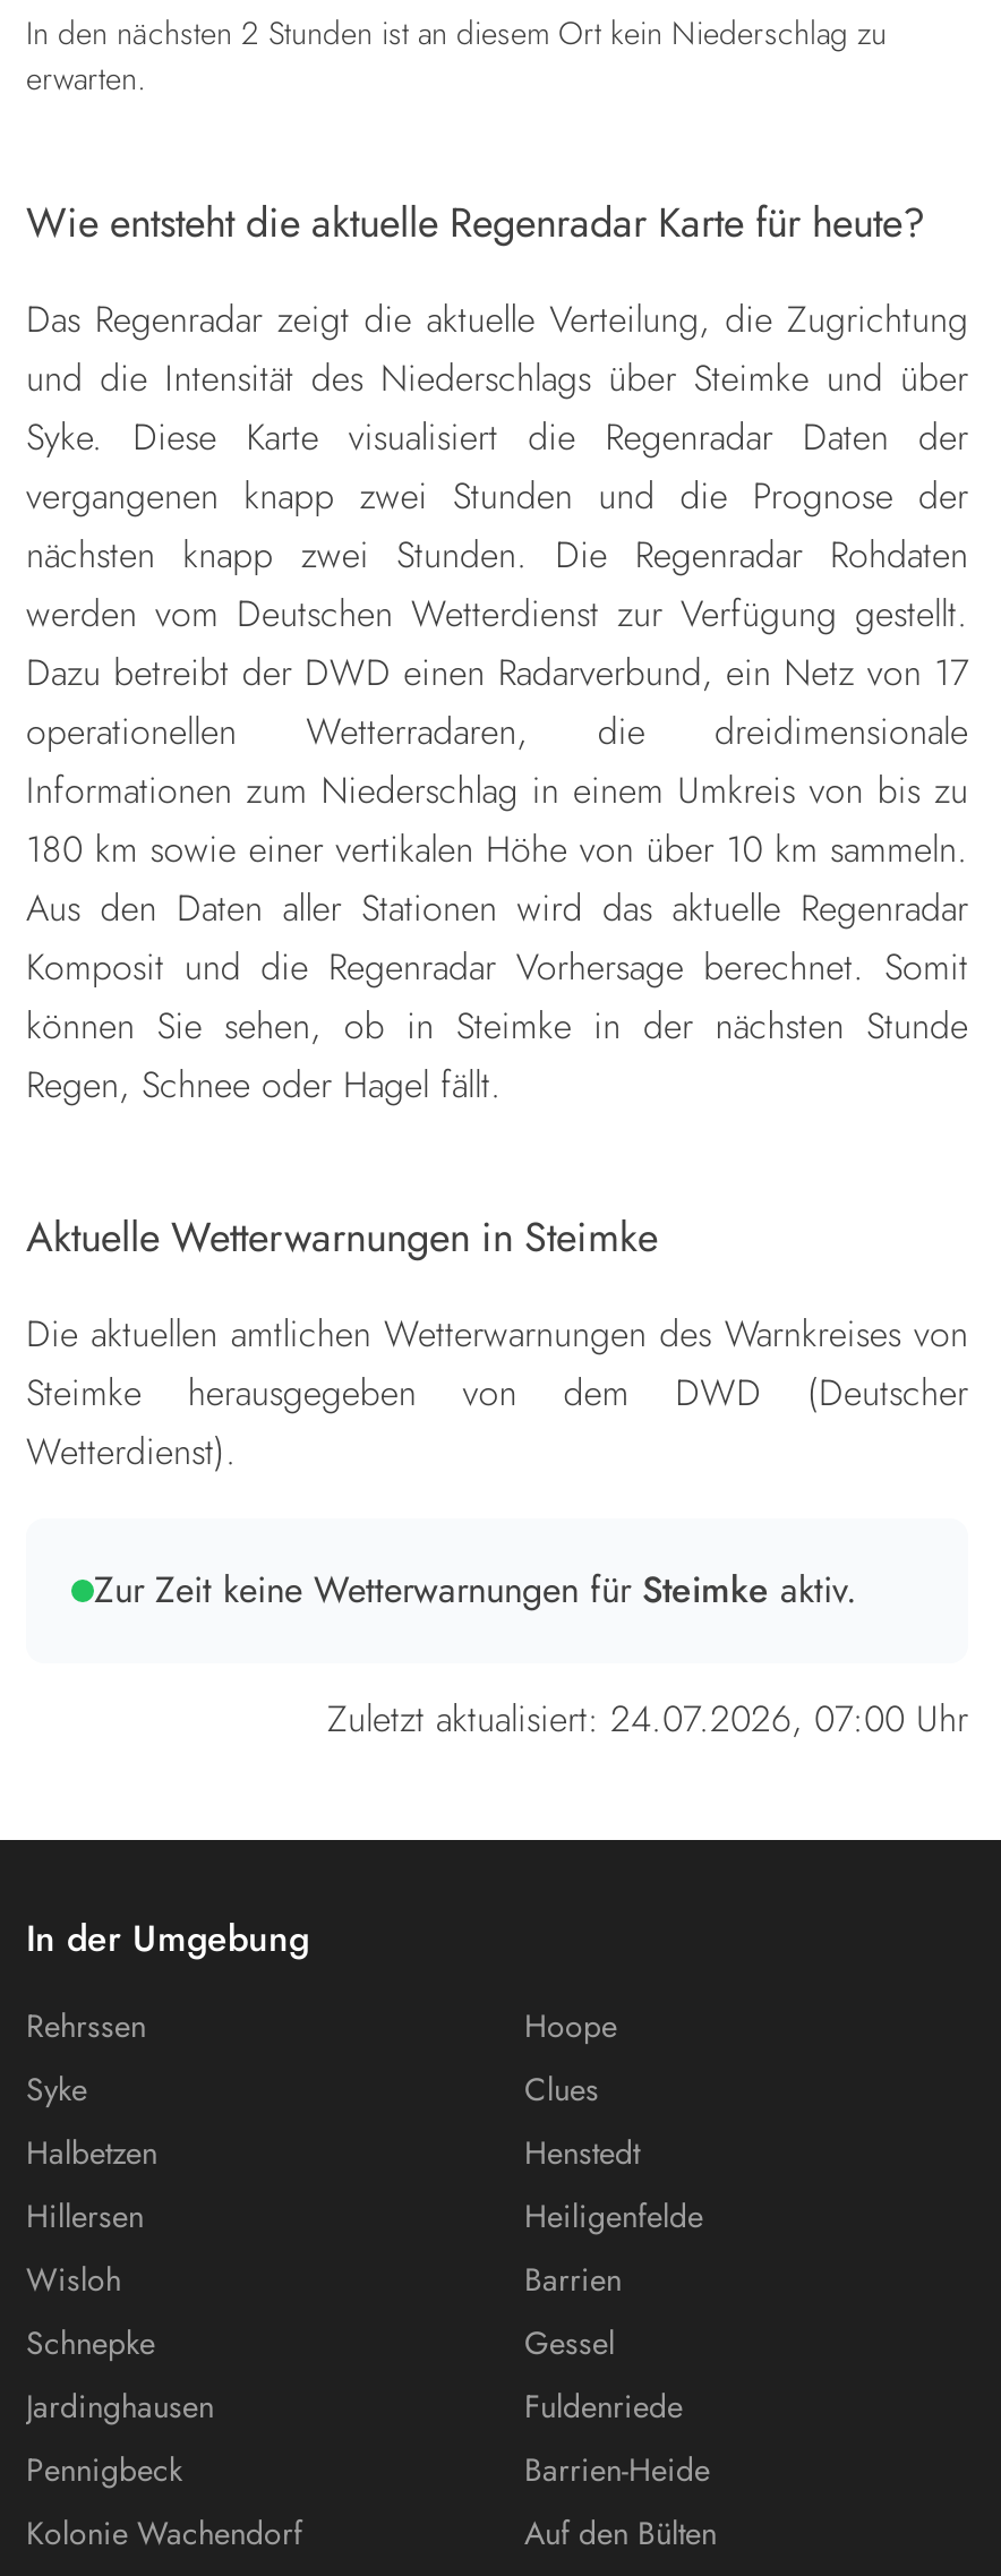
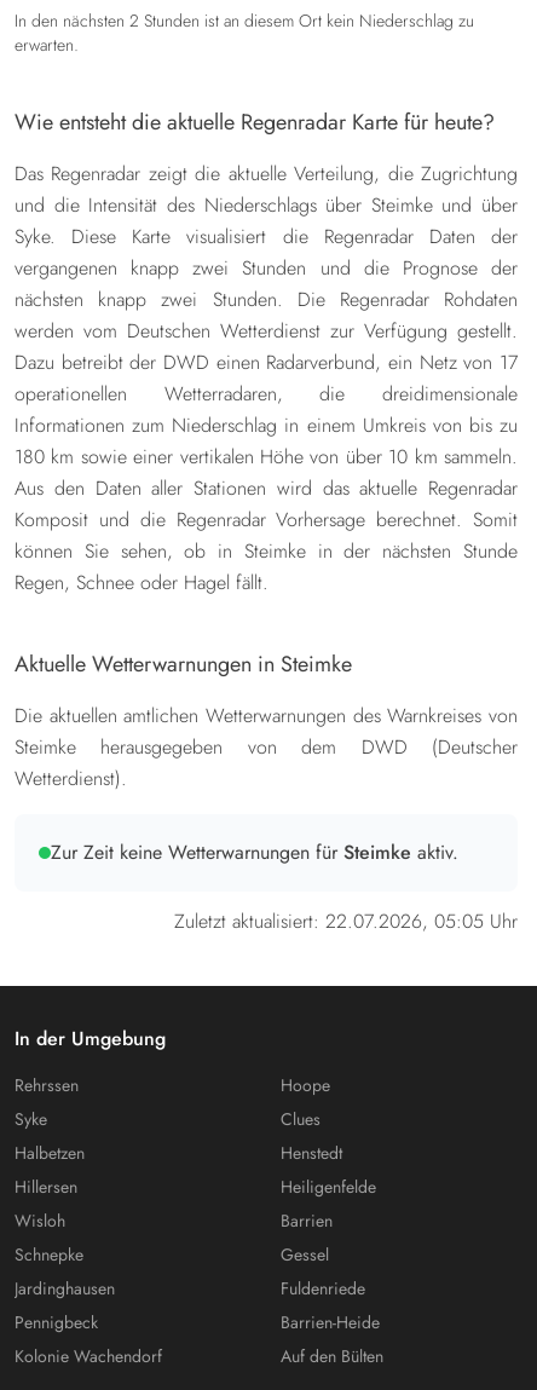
[327,1693,968,1745] Zuletzt aktualisiert: 24.07.2026, 07:00 Uhr -> [174,907,518,935] Zuletzt aktualisiert: 22.07.2026, 05:05 Uhr

